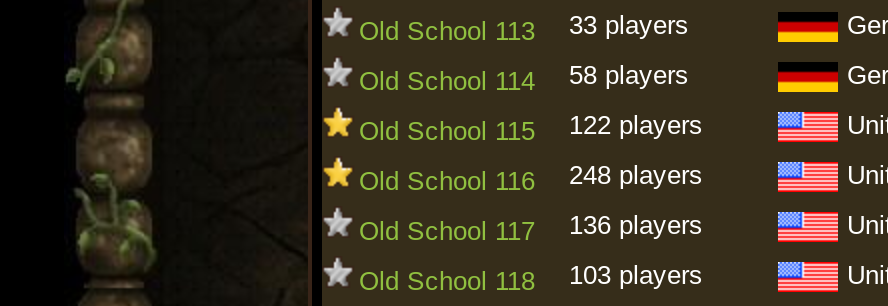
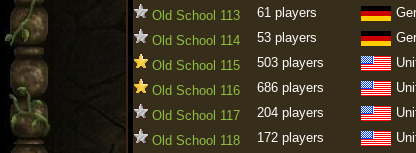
[359,10,689,46] Old School 113 33 players -> [151,5,316,23] Old School 113 61 players
[359,60,689,96] Old School 114 58 players -> [151,30,316,48] Old School 114 53 players
[359,110,703,146] Old School 115 122 players -> [151,55,323,73] Old School 115 503 players
[359,160,703,196] Old School 116 248 players -> [151,80,323,98] Old School 116 686 players
[359,210,703,246] Old School 117 136 players -> [151,105,323,123] Old School 117 204 players
[359,260,703,296] Old School 118 103 players -> [151,130,323,148] Old School 118 172 players

